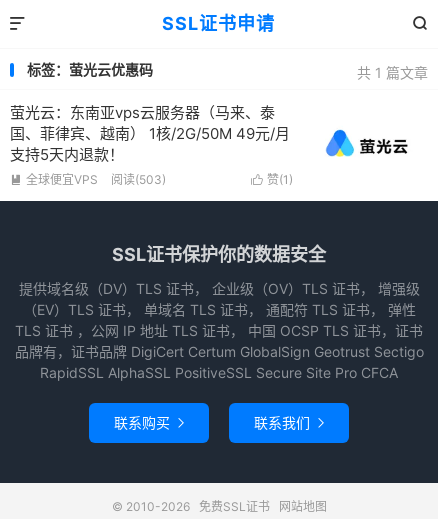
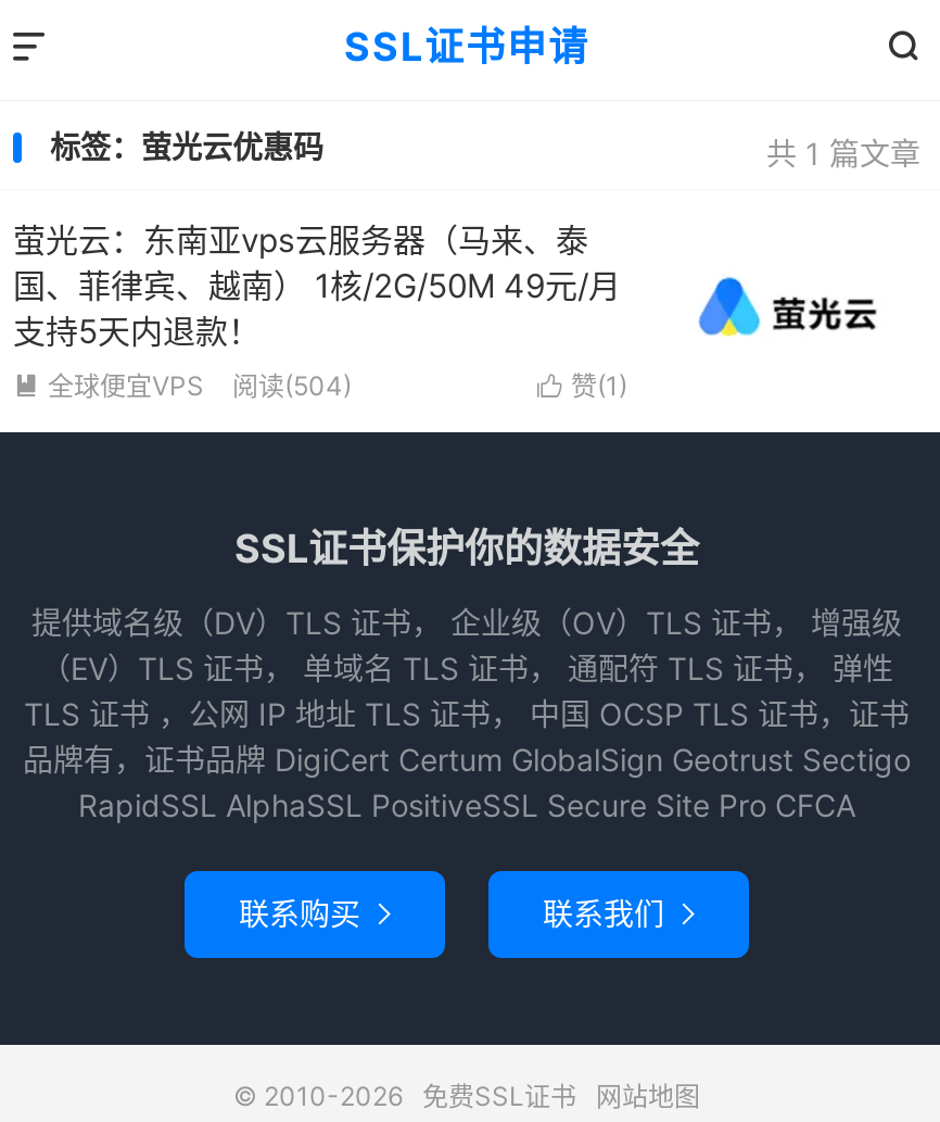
[111,172,166,187] 阅读(503) -> [232,369,352,402] 阅读(504)

